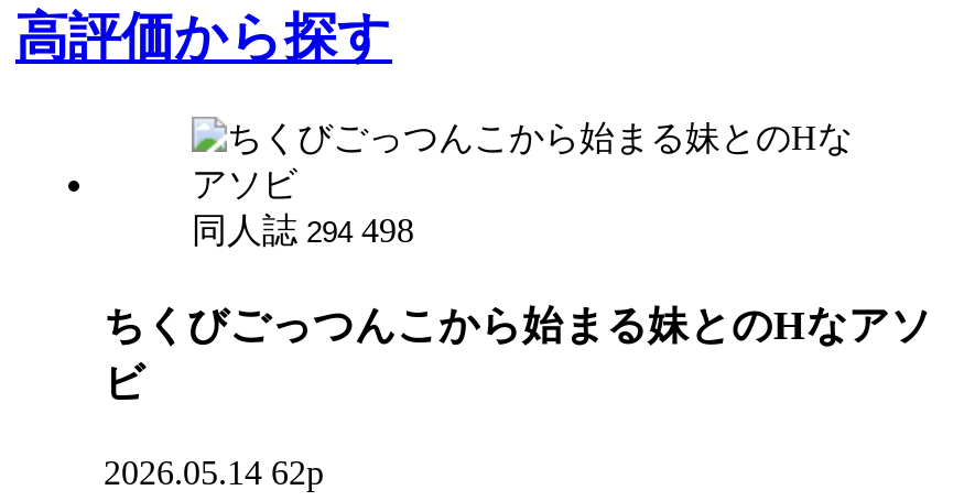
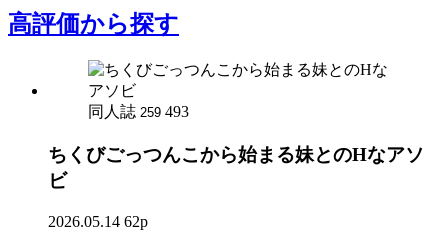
[192,212,414,249] 同人誌 294 498 -> [88,103,189,120] 同人誌 259 493

